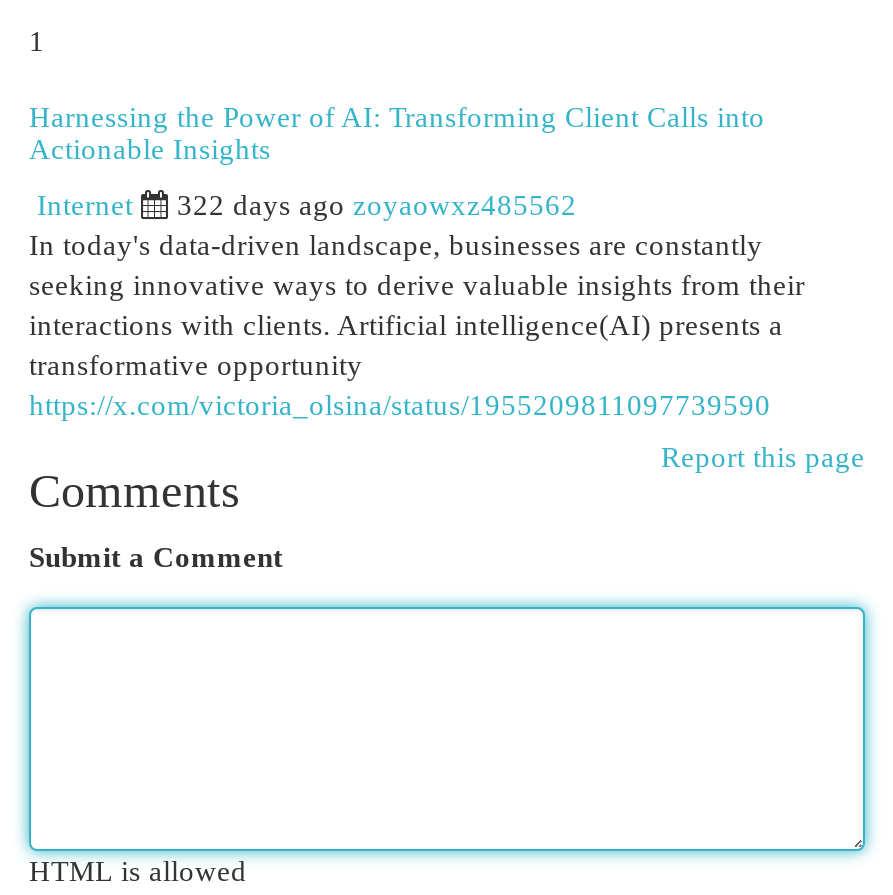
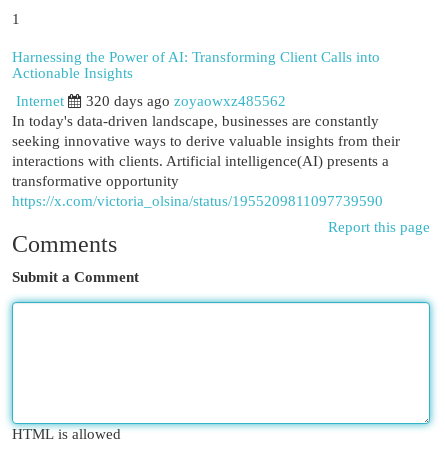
[177,189,577,221] 322 days ago zoyaowxz485562 -> [86,93,286,109] 320 days ago zoyaowxz485562

